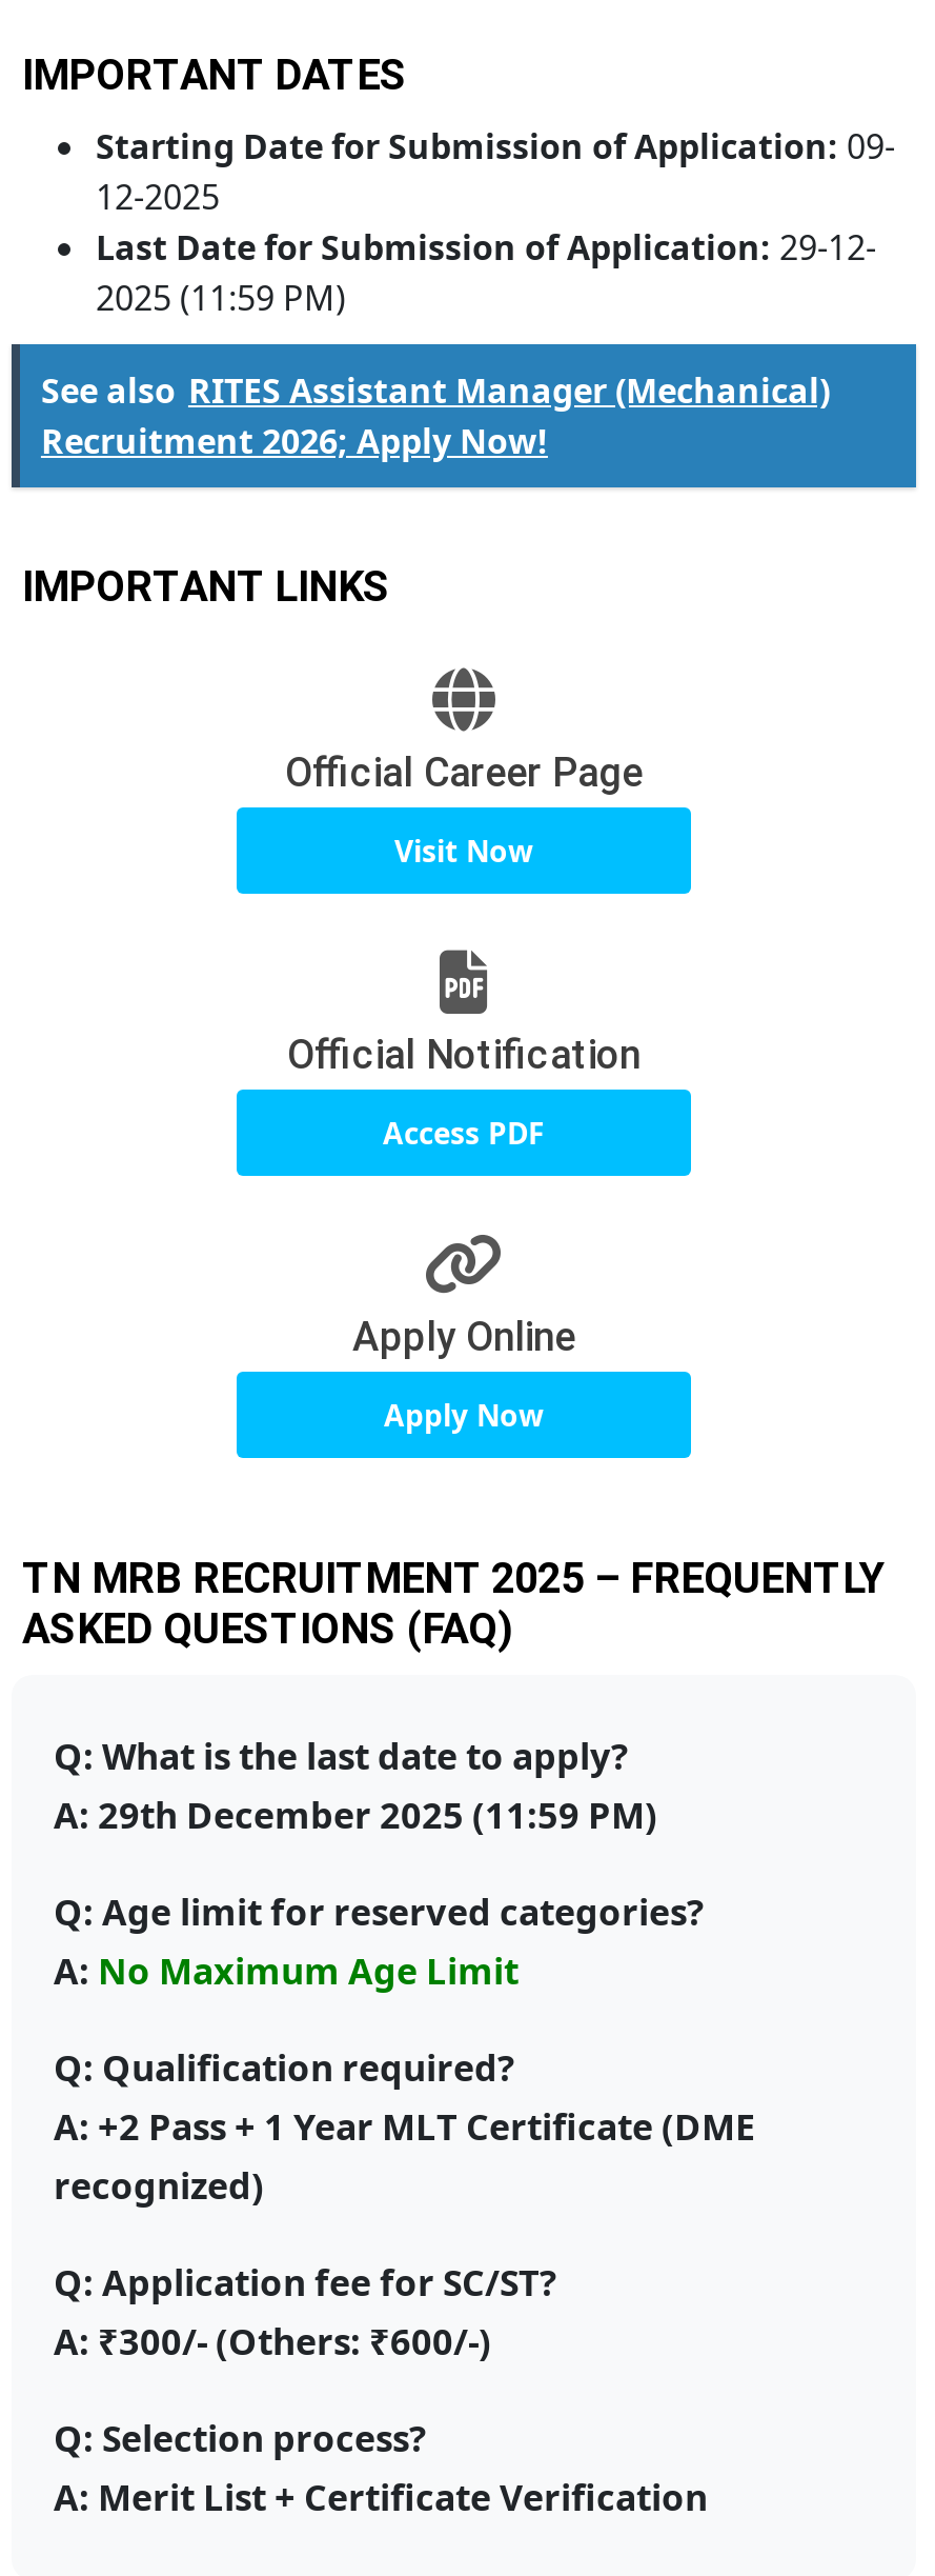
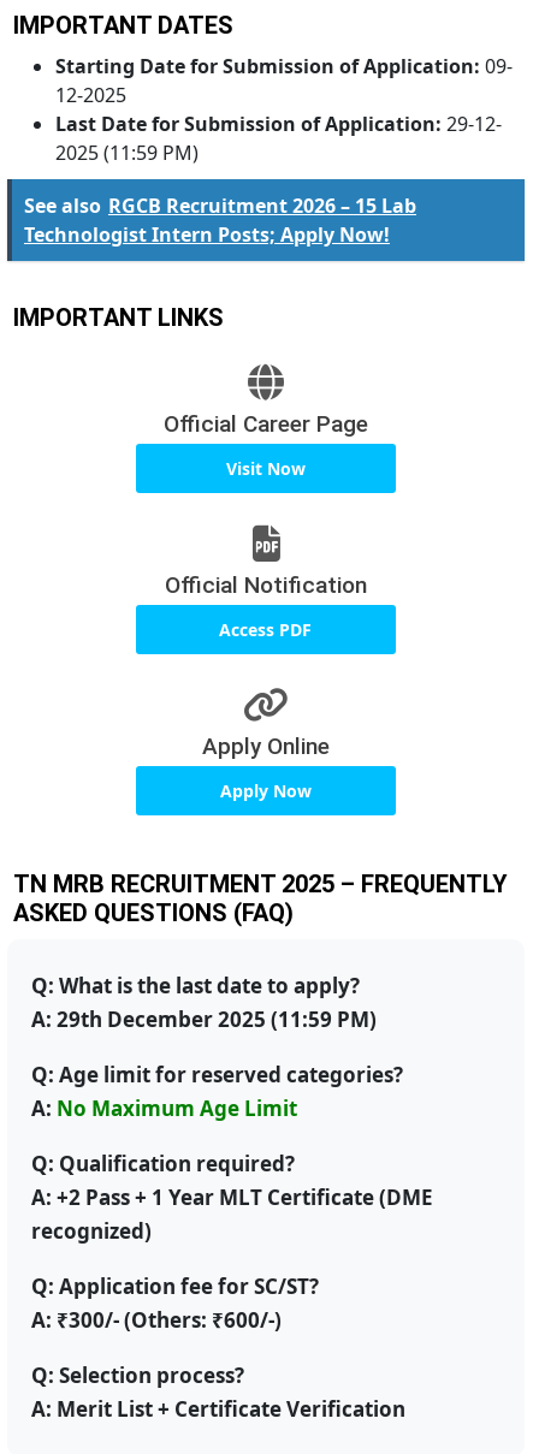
[41,368,830,465] See also RITES Assistant Manager (Mechanical) | Recruitment 2026; Apply Now! -> [24,193,416,248] See also RGCB Recruitment 2026 – 15 Lab | Technologist Intern Posts; Apply Now!

